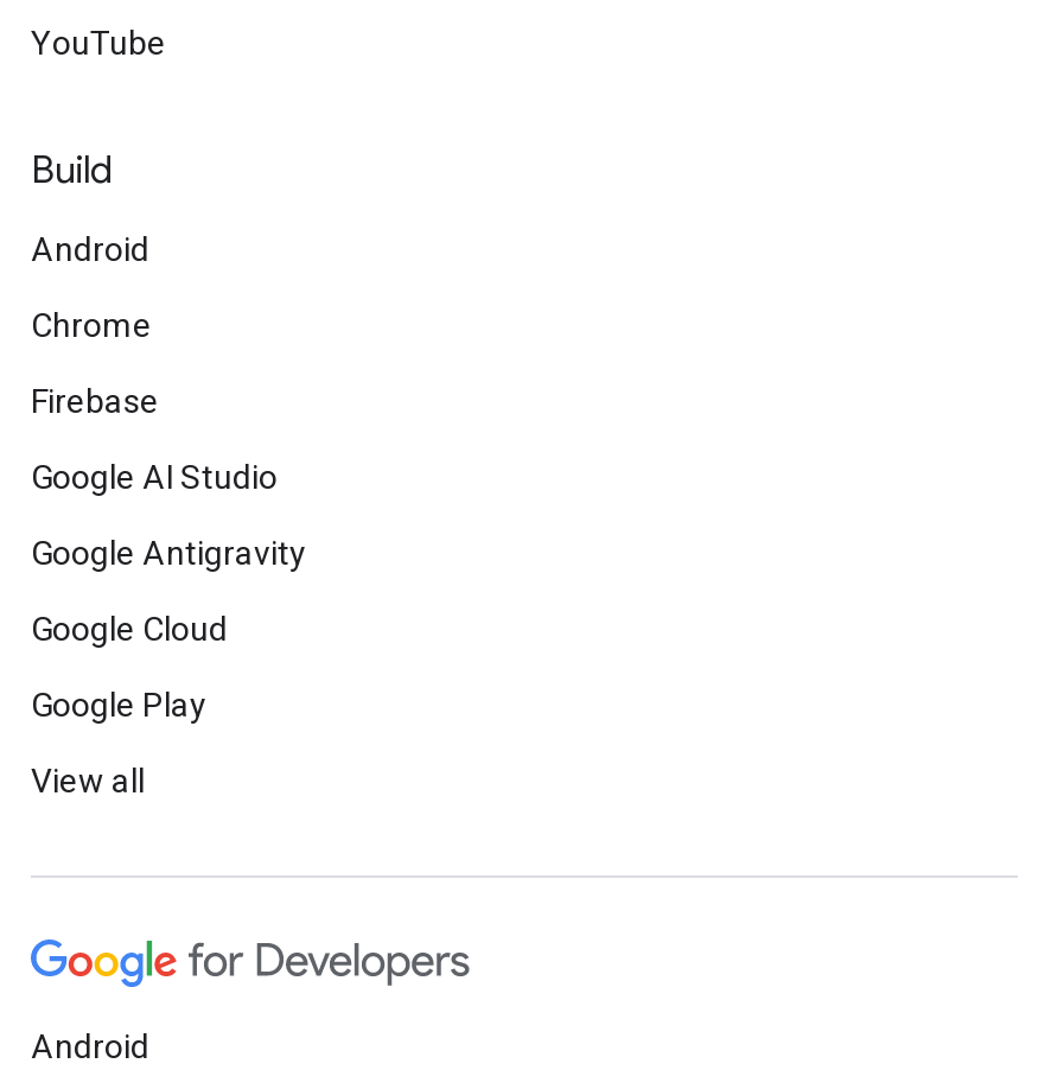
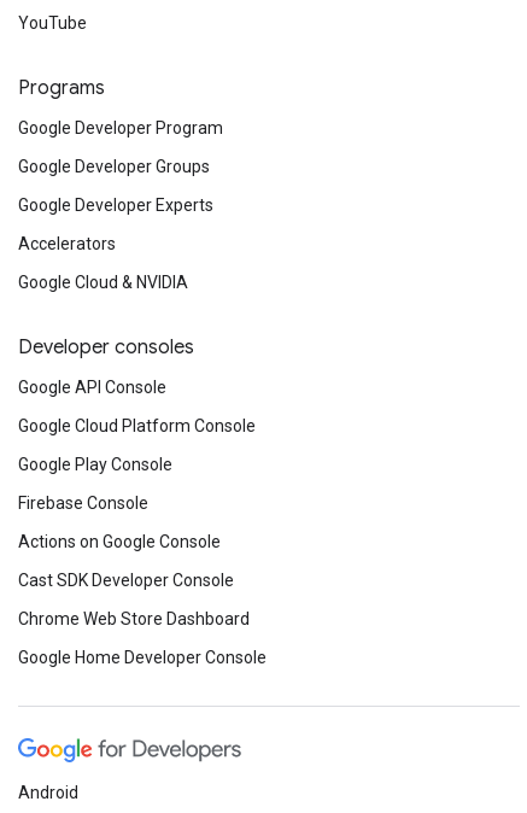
[31,147,306,800] Build | Android | Chrome | Firebase | Google AI Studio | Google Antigravity | Google Cloud | Google Play | View all -> [18,76,267,667] Programs | Google Developer Program | Google Developer Groups | Google Developer Experts | Accelerators | Google Cloud & NVIDIA | Developer consoles | Google API Console | Google Cloud Platform Console | Google Play Console | Firebase Console | Actions on Google Console | Cast SDK Developer Console | Chrome Web Store Dashboard | Google Home Developer Console

